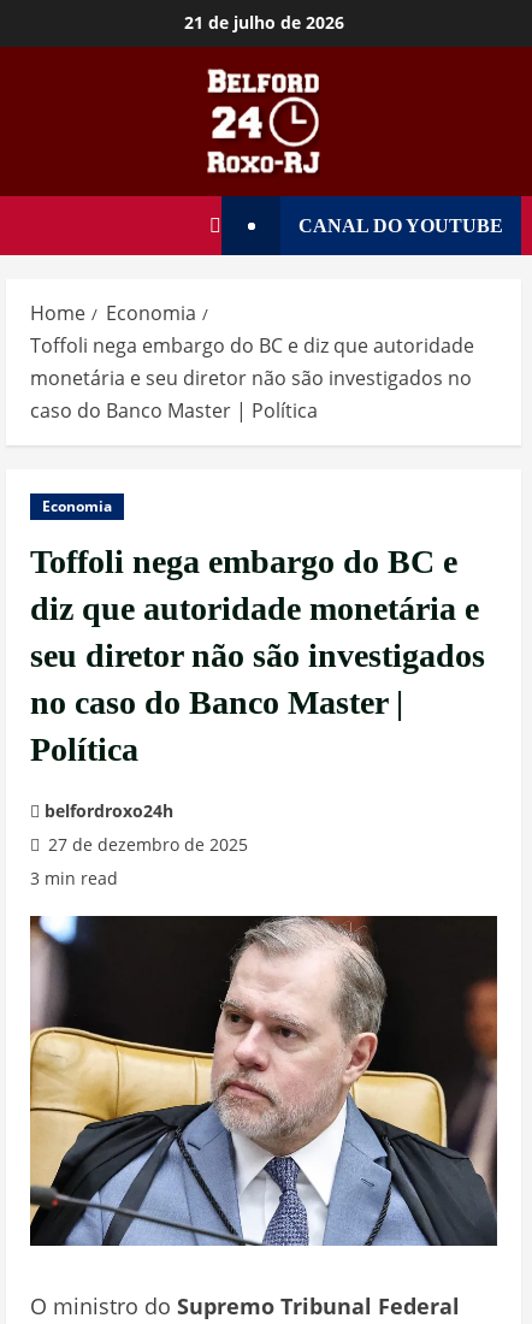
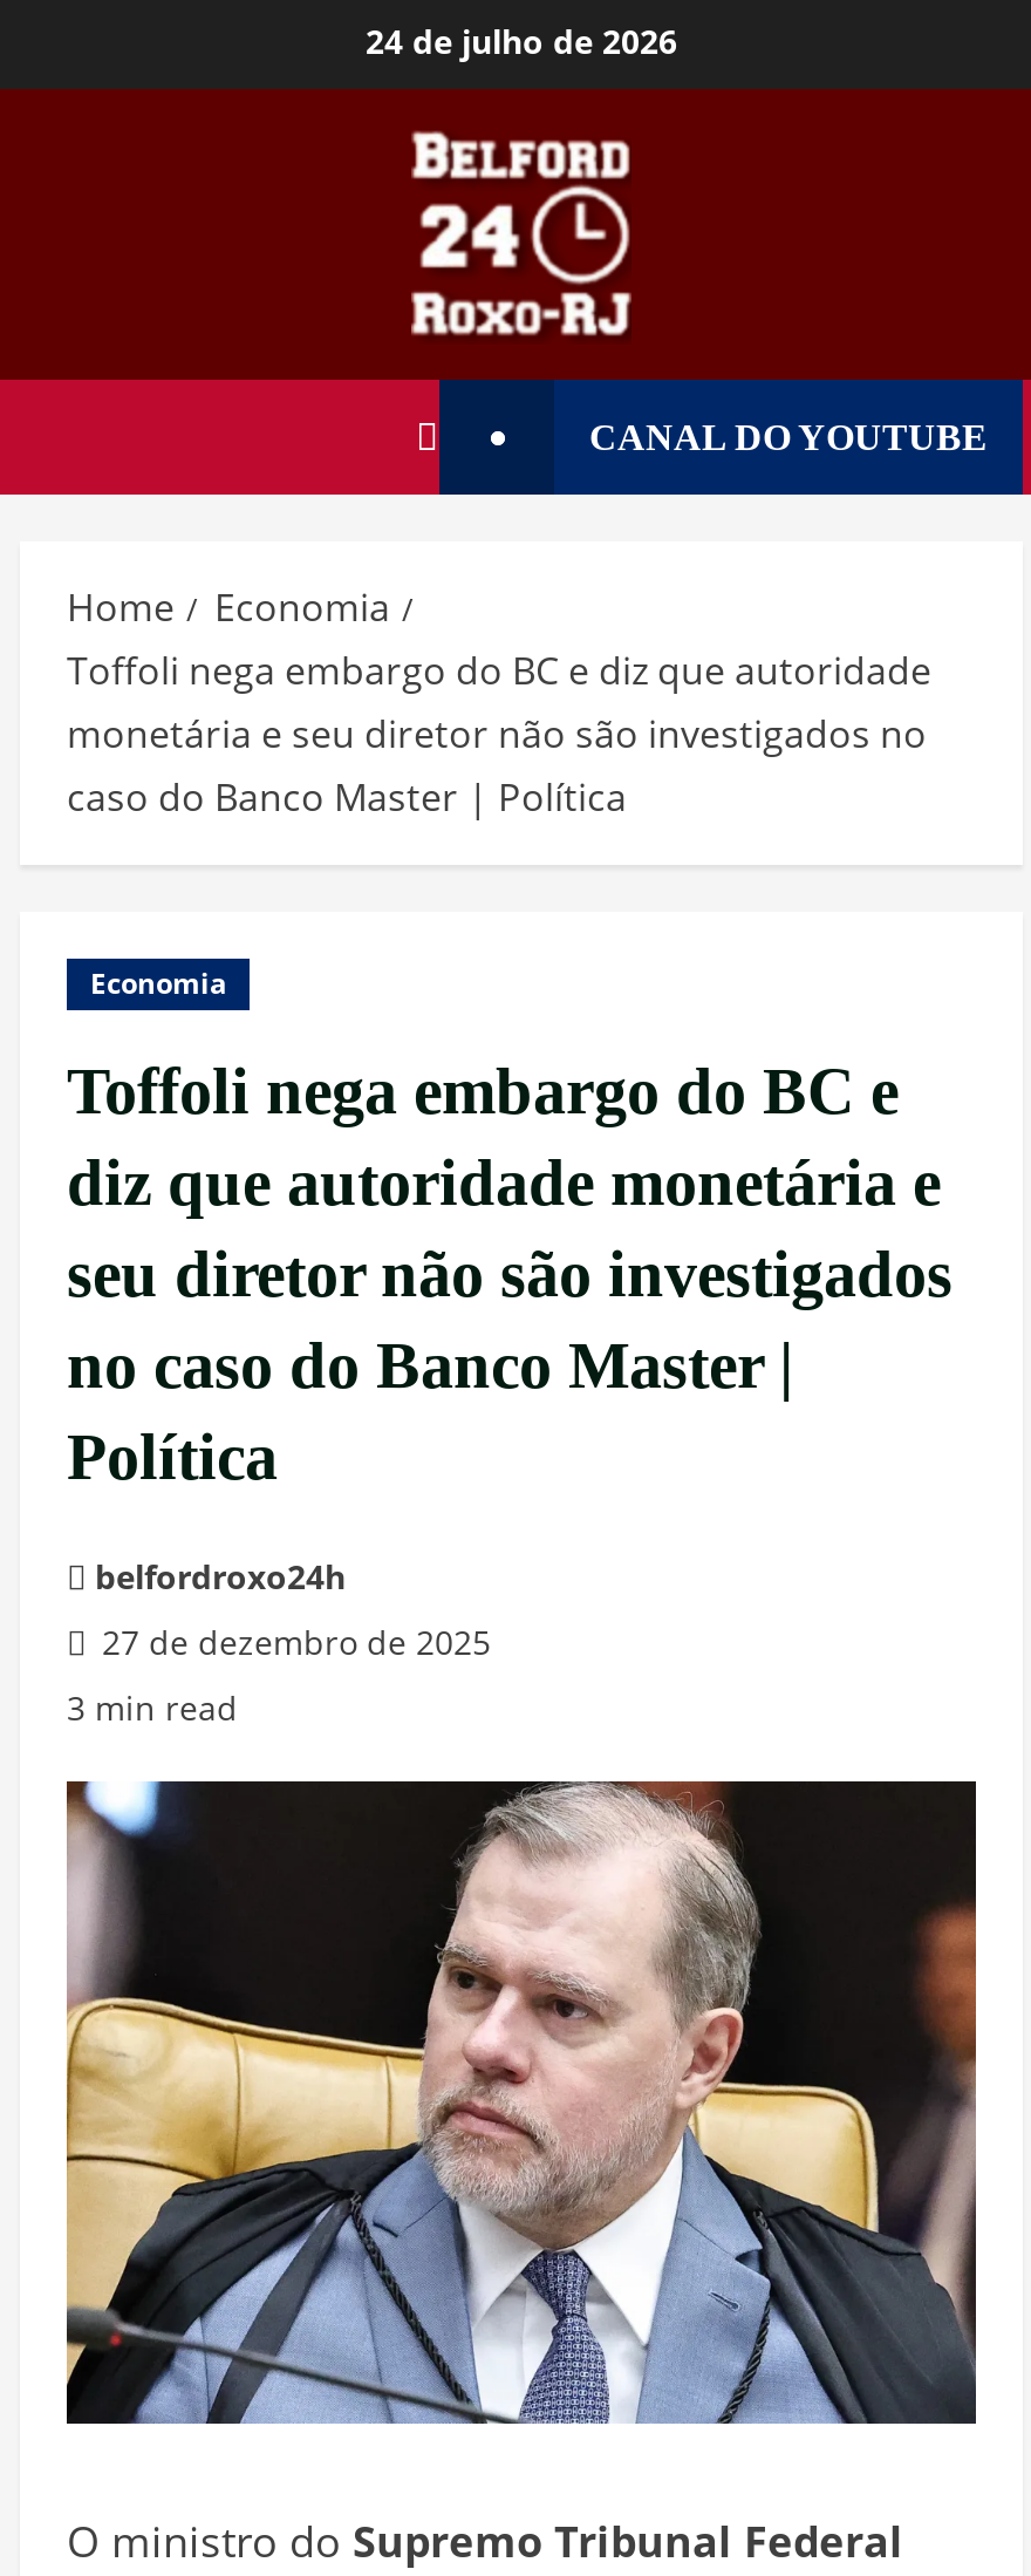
[184,11,344,34] 21 de julho de 2026 -> [366,19,677,63] 24 de julho de 2026

